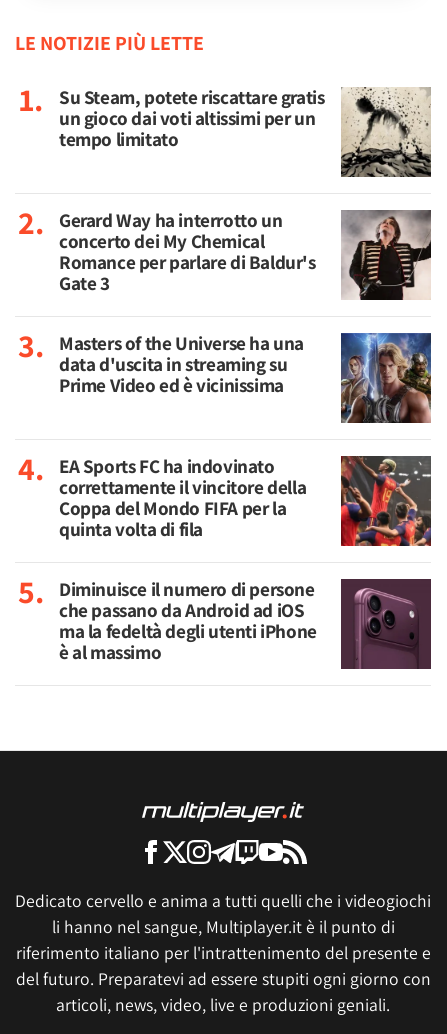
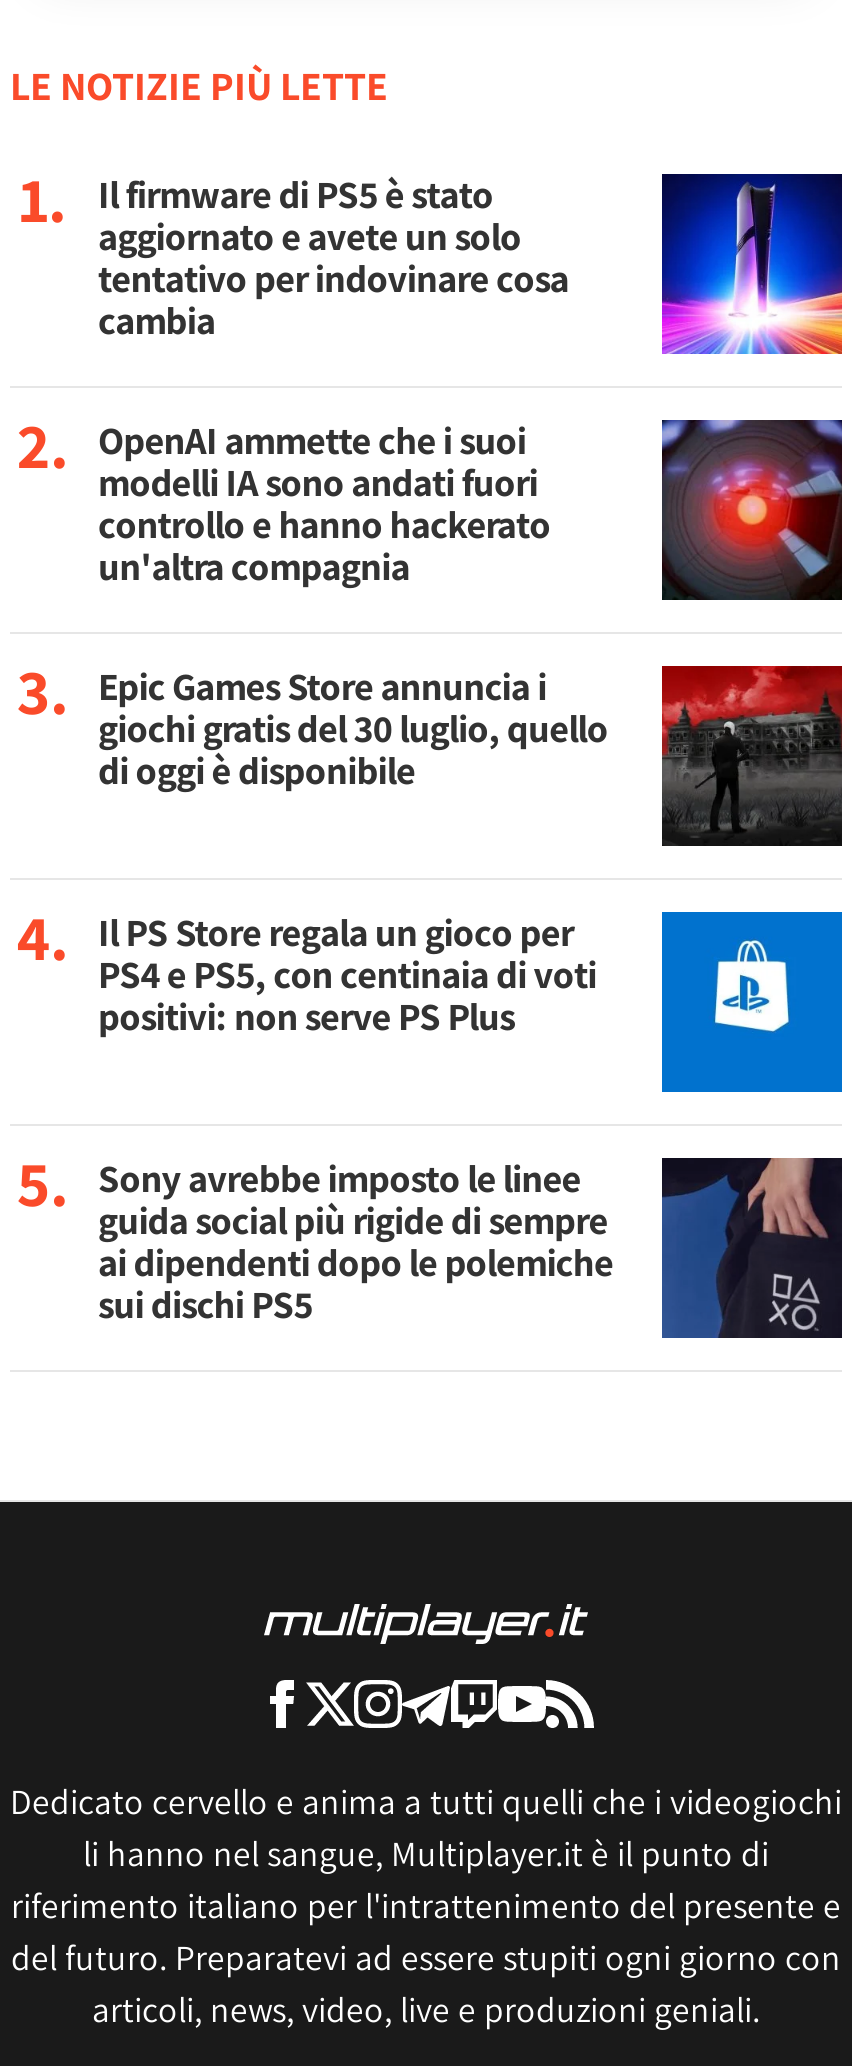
[59,84,324,152] Su Steam, potete riscattare gratis | un gioco dai voti altissimi per un | tempo limitato -> [98,168,569,346] Il firmware di PS5 è stato | aggiornato e avete un solo | tentativo per indovinare cosa | cambia
[340,86,432,178] [image] -> [660,172,844,356] [image]
[59,207,316,296] Gerard Way ha interrotto un | concerto dei My Chemical | Romance per parlare di Baldur's | Gate 3 -> [98,414,550,592] OpenAI ammette che i suoi | modelli IA sono andati fuori | controllo e hanno hackerato | un'altra compagnia
[341,210,431,300] [image] -> [660,420,844,602] [image]
[59,330,432,424] [image] | Masters of the Universe ha una | data d'uscita in streaming su | Prime Video ed è vicinissima -> [98,660,844,848] [image] | Epic Games Store annuncia i | giochi gratis del 30 luglio, quello | di oggi è disponibile
[59,453,432,547] [image] | EA Sports FC ha indovinato | correttamente il vincitore della | Coppa del Mondo FIFA per la | quinta volta di fila -> [98,906,844,1094] [image] | Il PS Store regala un gioco per | PS4 e PS5, con centinaia di voti | positivi: non serve PS Plus
[59,576,431,669] [image] | Diminuisce il numero di persone | che passano da Android ad iOS | ma la fedeltà degli utenti iPhone | è al massimo -> [98,1152,842,1338] [image] | Sony avrebbe imposto le linee | guida social più rigide di sempre | ai dipendenti dopo le polemiche | sui dischi PS5

